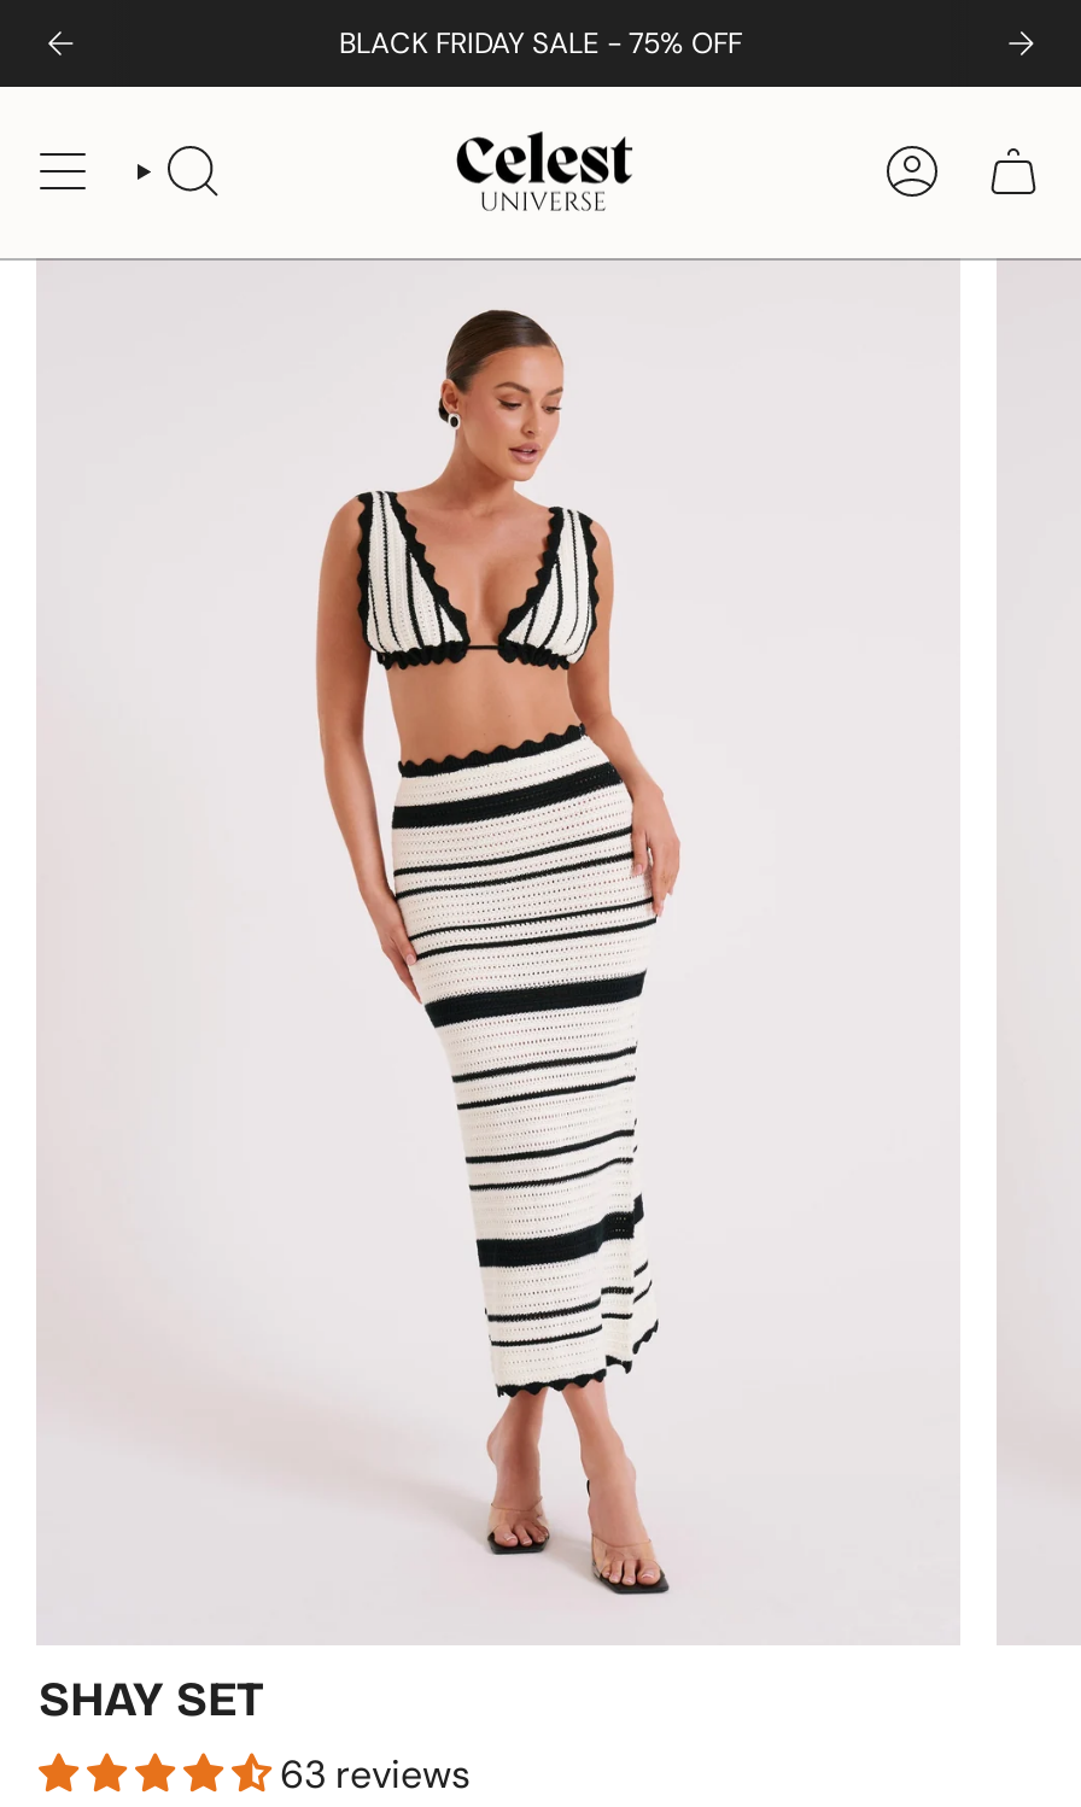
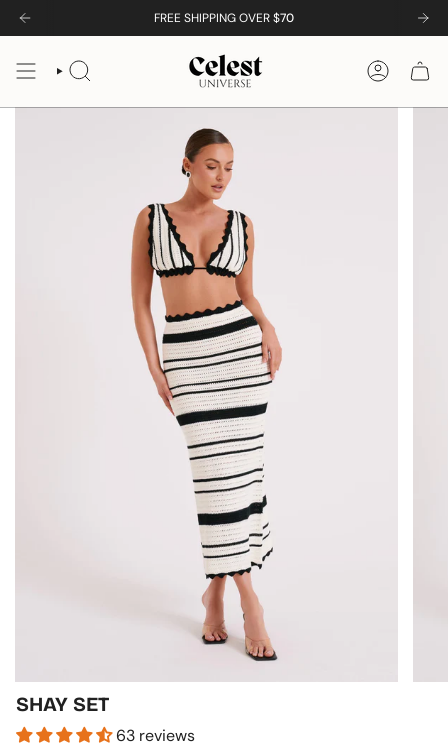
[339,24,742,63] BLACK FRIDAY SALE - 75% OFF -> [154,10,294,26] FREE SHIPPING OVER $70

